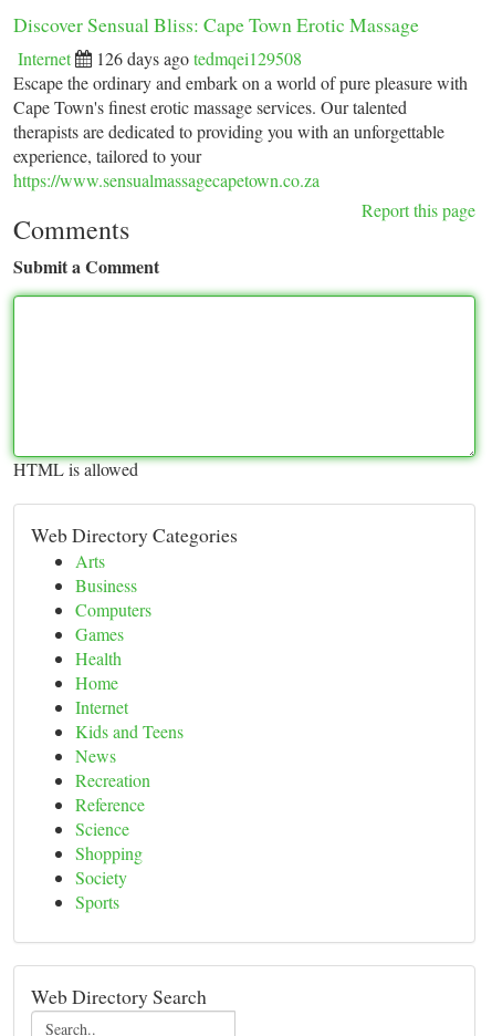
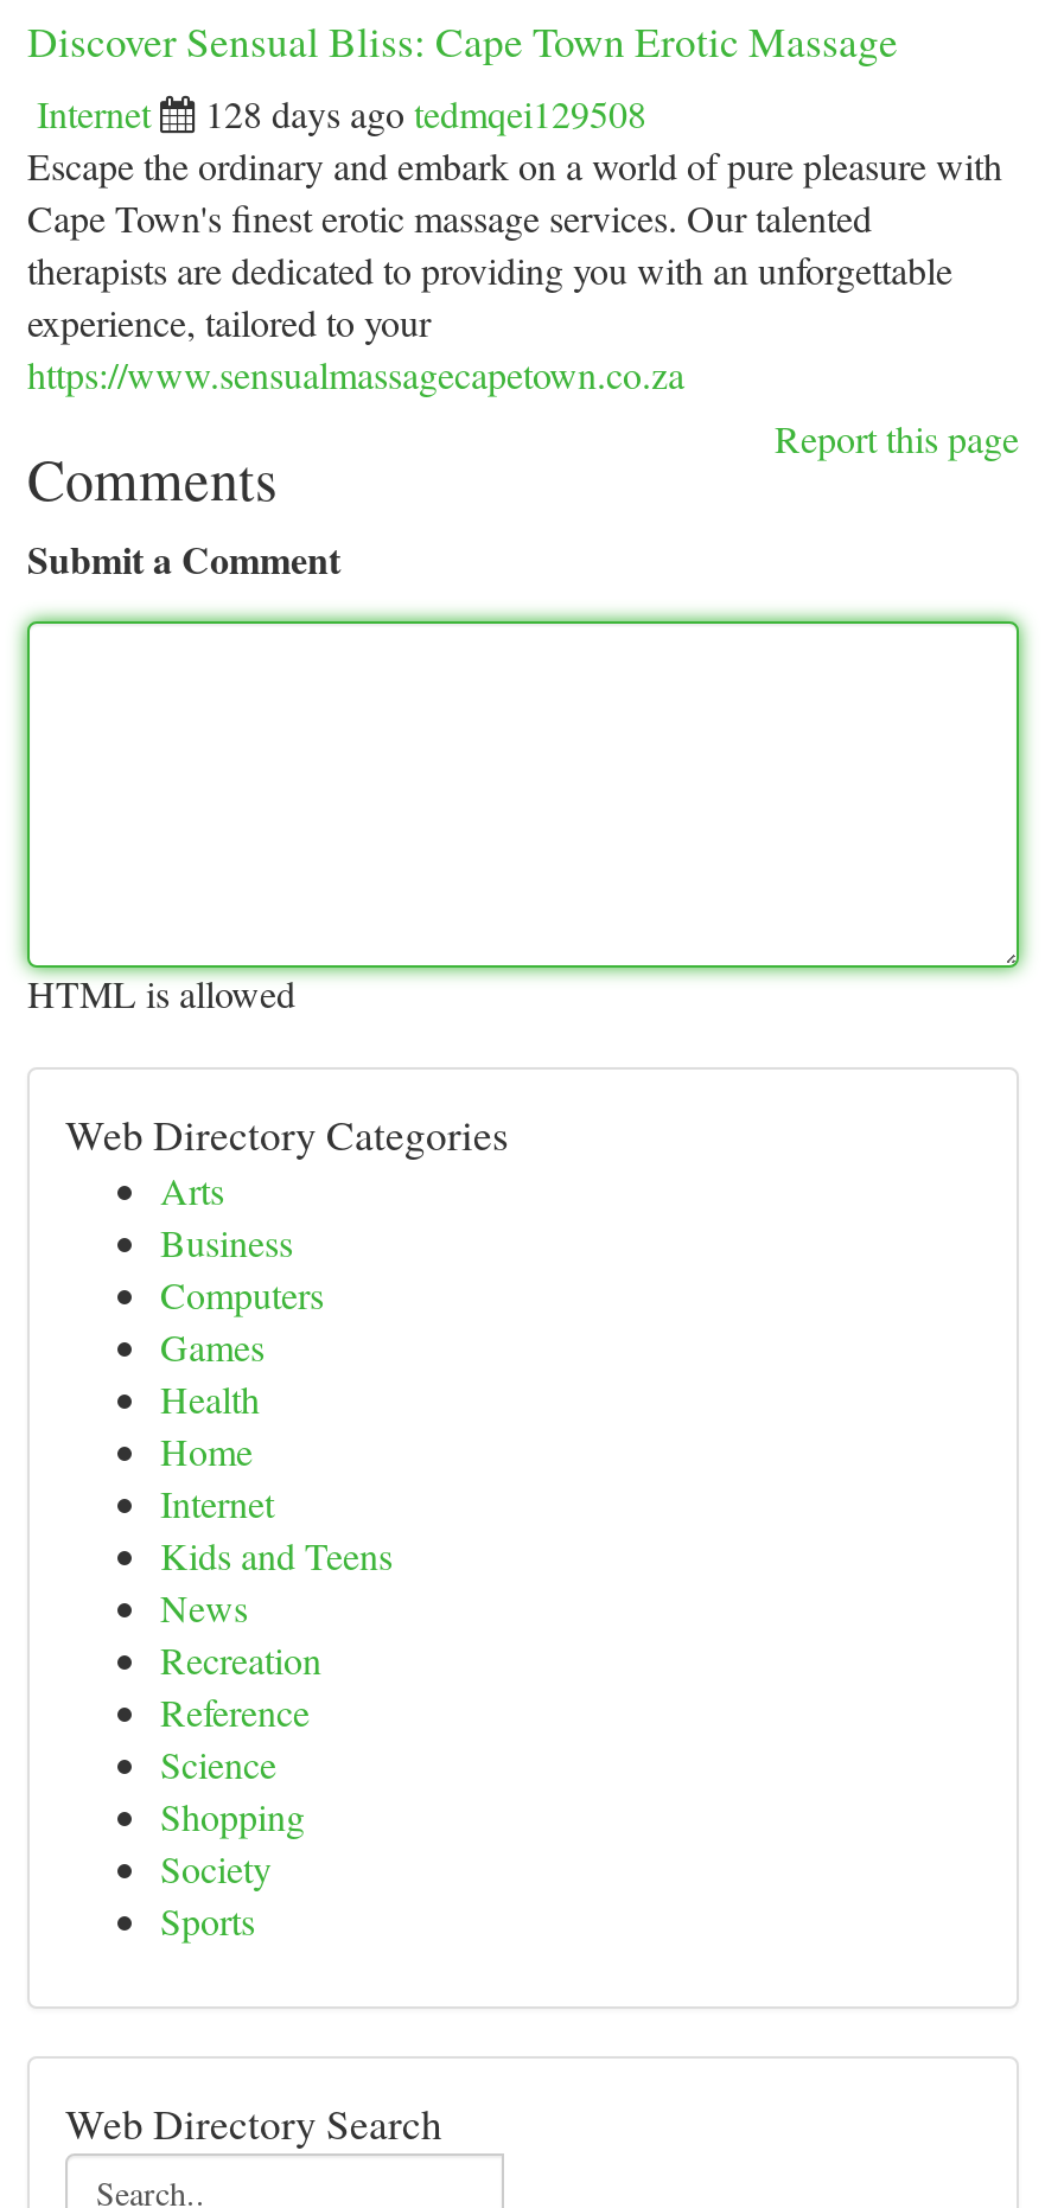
[96,46,302,70] 126 days ago tedmqei129508 -> [205,88,646,138] 128 days ago tedmqei129508

